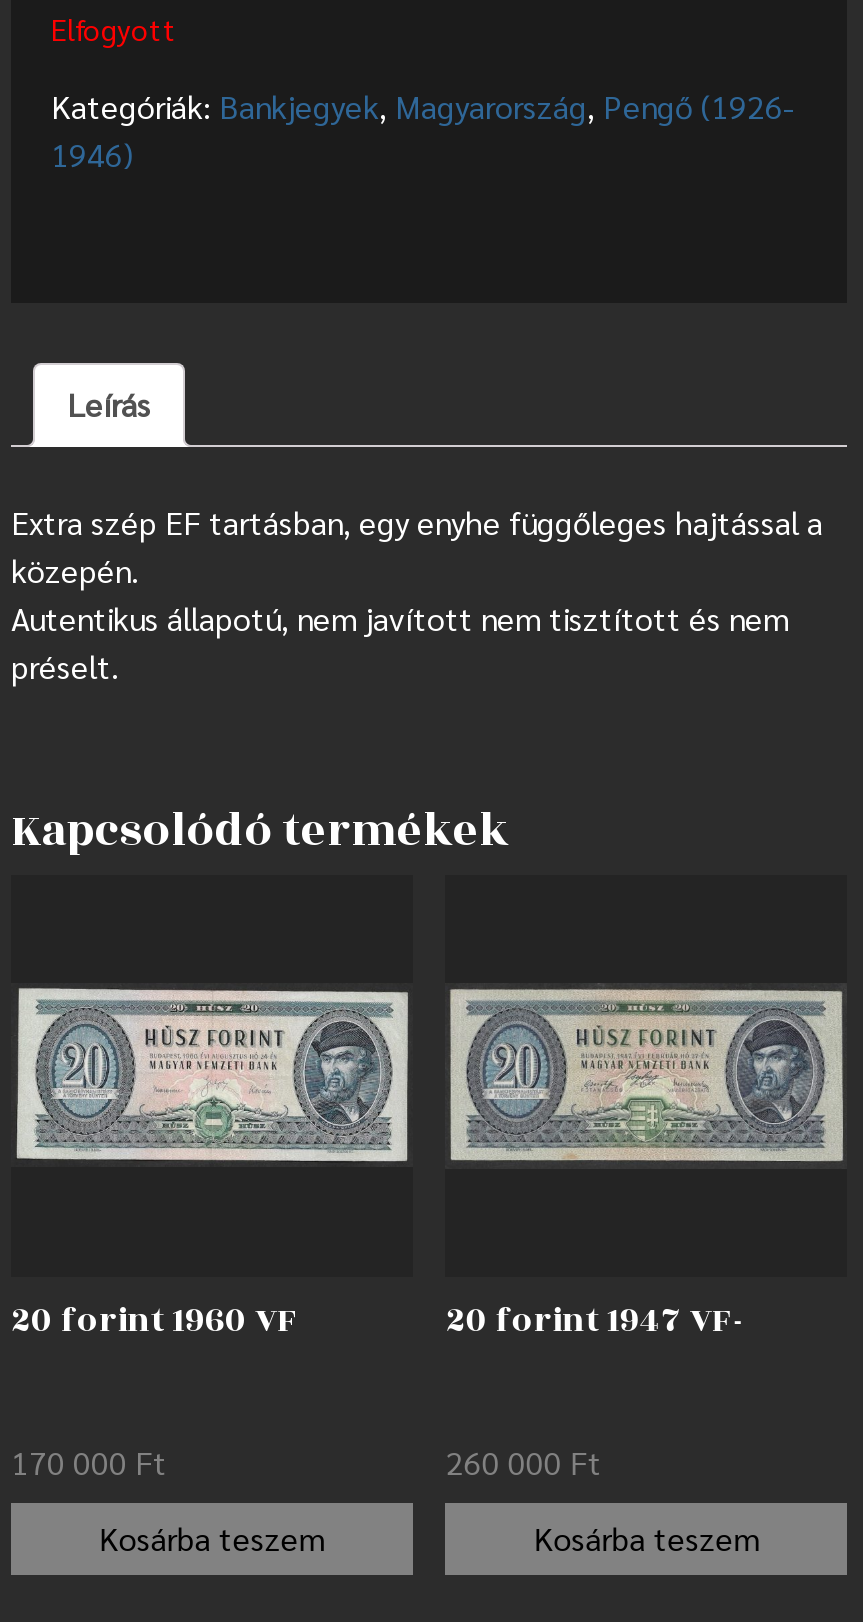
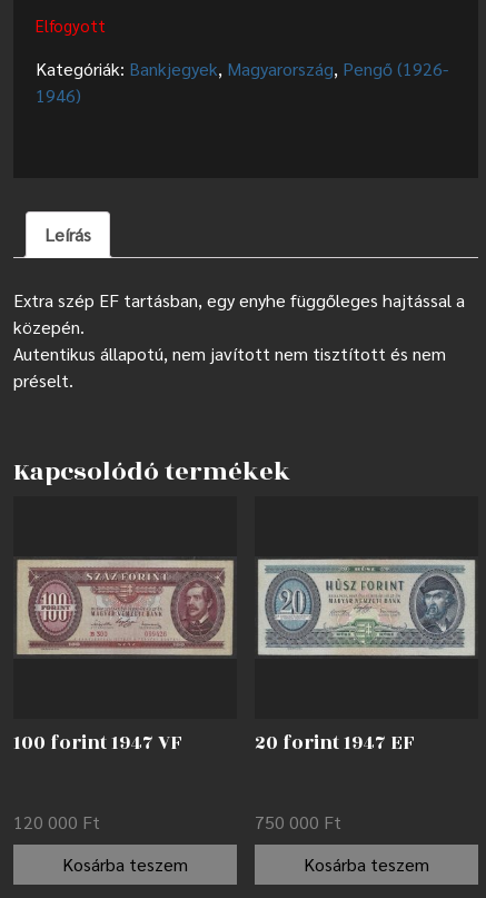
[19,990,407,1158] [image] -> [17,560,232,654] [image]
[11,1295,299,1347] 20 forint 1960 VF -> [13,729,182,758] 100 forint 1947 VF
[446,1295,742,1347] 20 forint 1947 VF- -> [255,729,415,758] 20 forint 1947 EF
[11,1441,167,1483] 170 000 Ft -> [13,810,100,834] 120 000 Ft
[446,1441,602,1483] 260 000 Ft -> [255,810,342,834] 750 000 Ft

